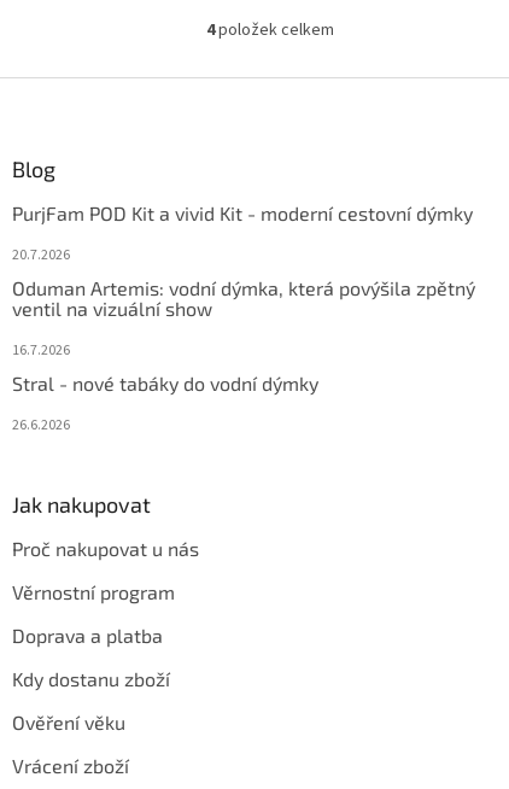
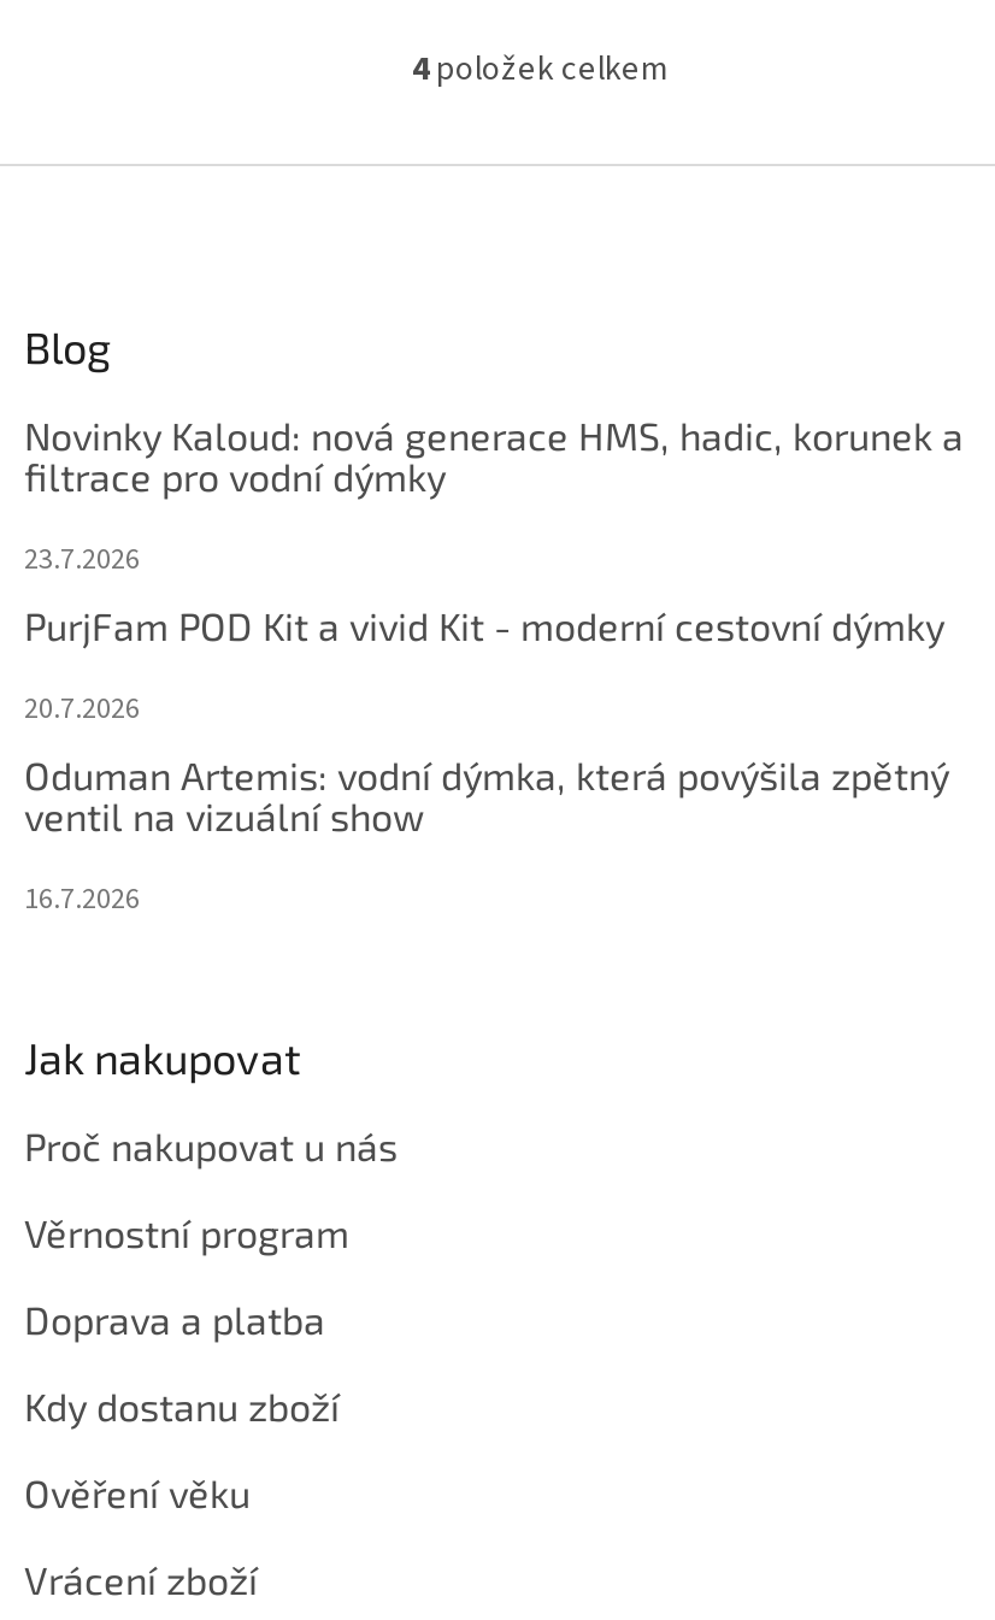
none -> [24,413,964,581] Novinky Kaloud: nová generace HMS, hadic, korunek a | filtrace pro vodní dýmky | 23.7.2026
moved [12,202,475,361] -> [24,603,949,921]: PurjFam POD Kit a vivid Kit - moderní cestovní dýmky | 20.7.2026 | Oduman Artemis: vodní dýmka, která povýšila zpětný | ventil na vizuální show | 16.7.2026
[12,372,318,436] Stral - nové tabáky do vodní dýmky | 26.6.2026 -> none

